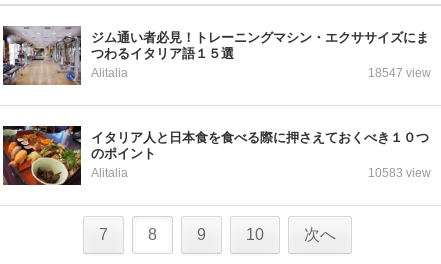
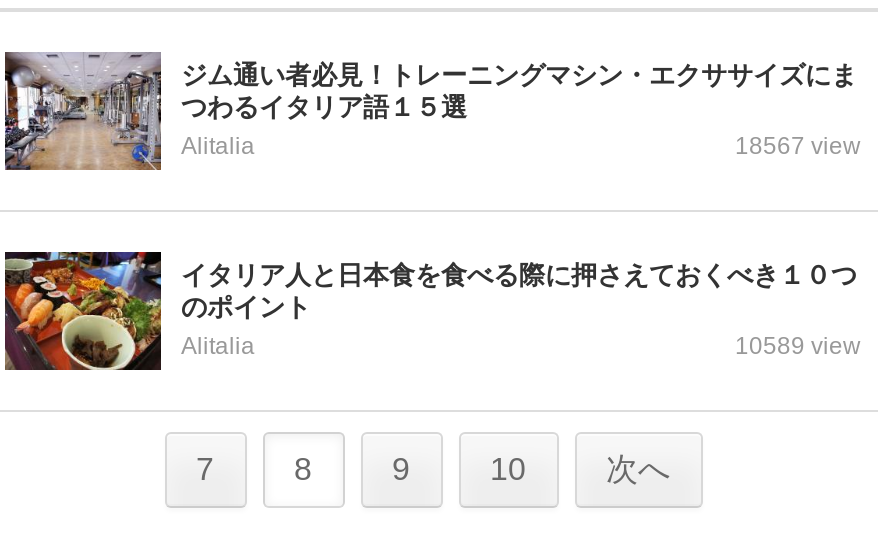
[368,66,431,80] 18547 view -> [735,132,861,160] 18567 view
[368,166,431,180] 10583 view -> [735,332,861,360] 10589 view

